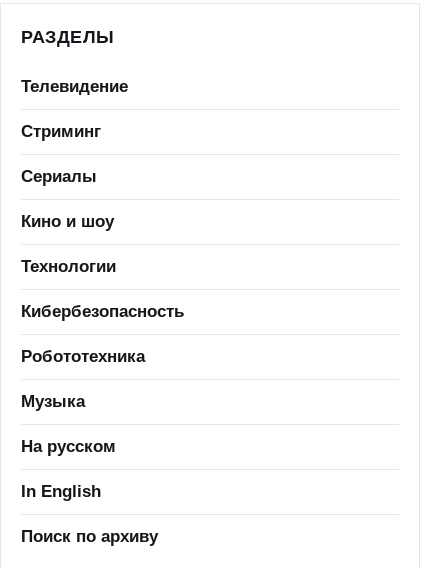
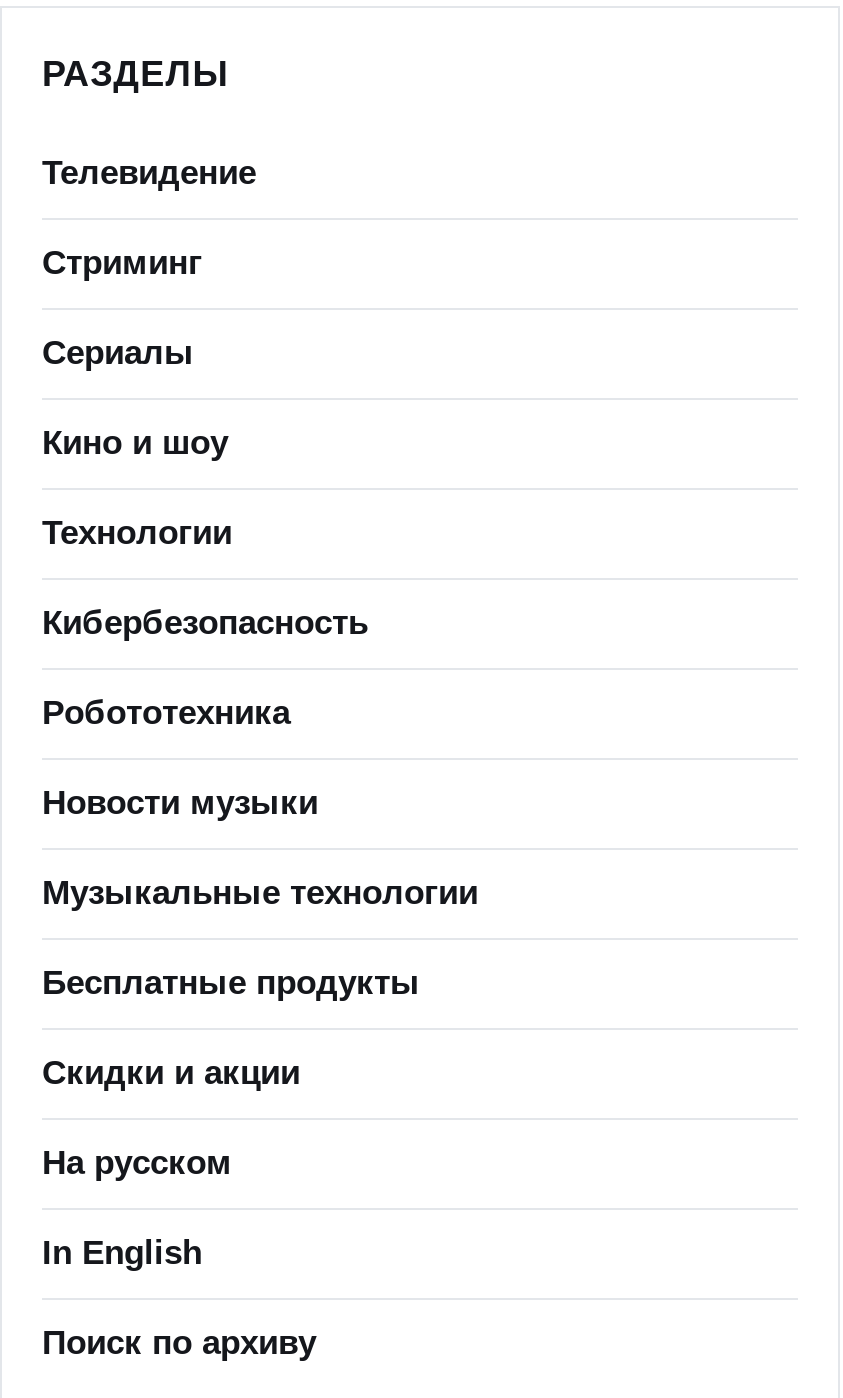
[21,392,85,411] Музыка -> [42,784,478,1092] Новости музыки | Музыкальные технологии | Бесплатные продукты | Скидки и акции

